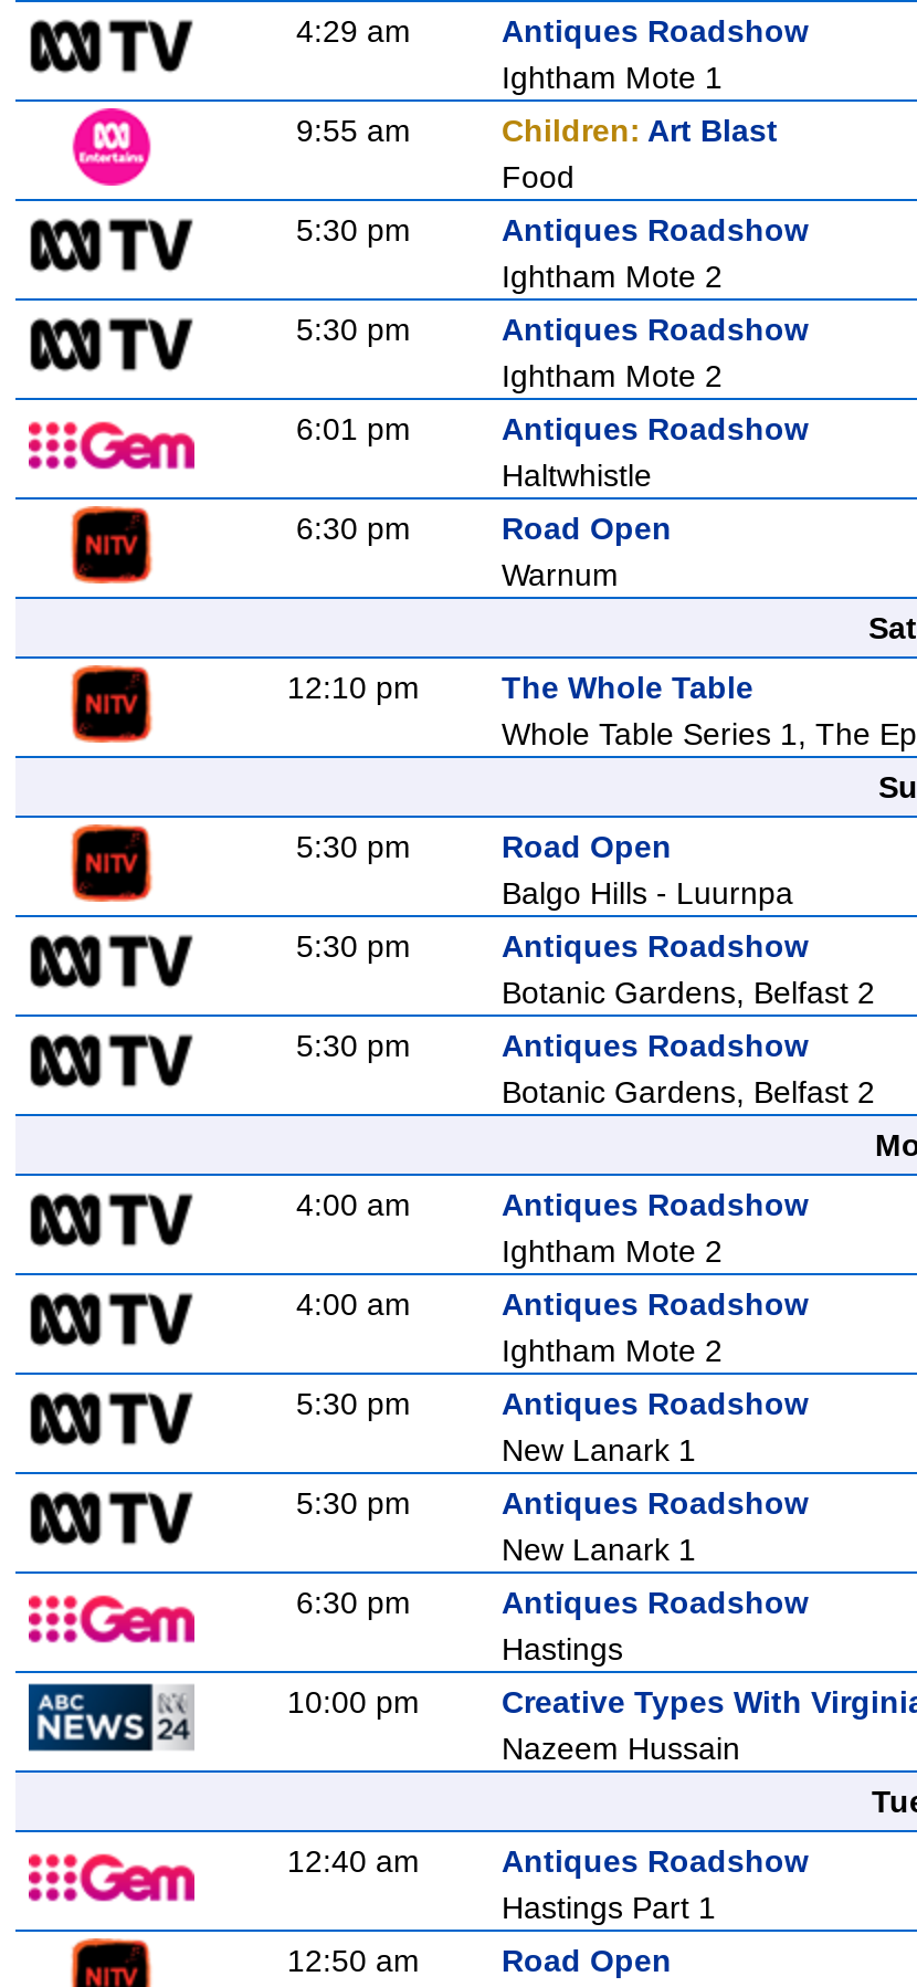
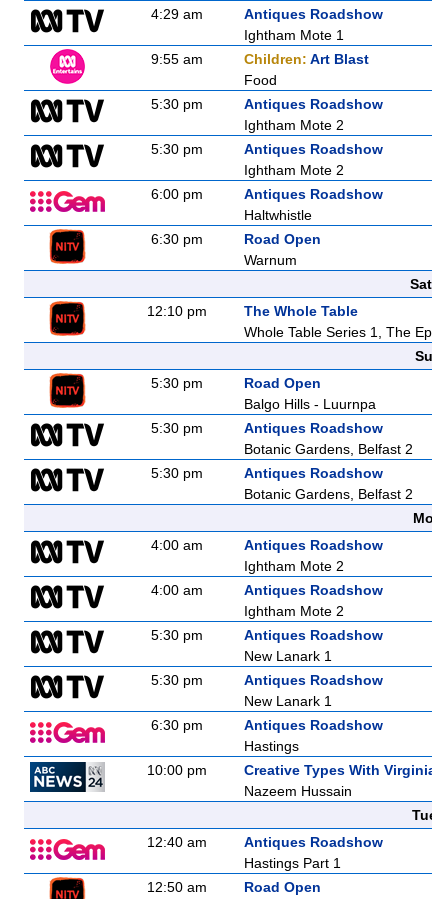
[296,411,411,446] 6:01 pm -> [151,186,203,202] 6:00 pm

